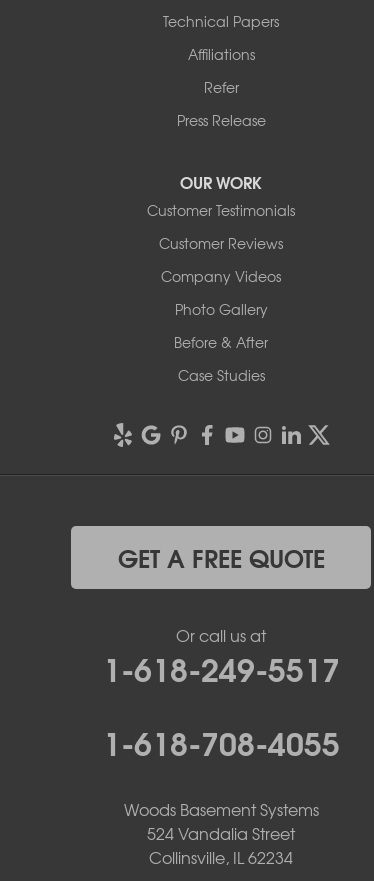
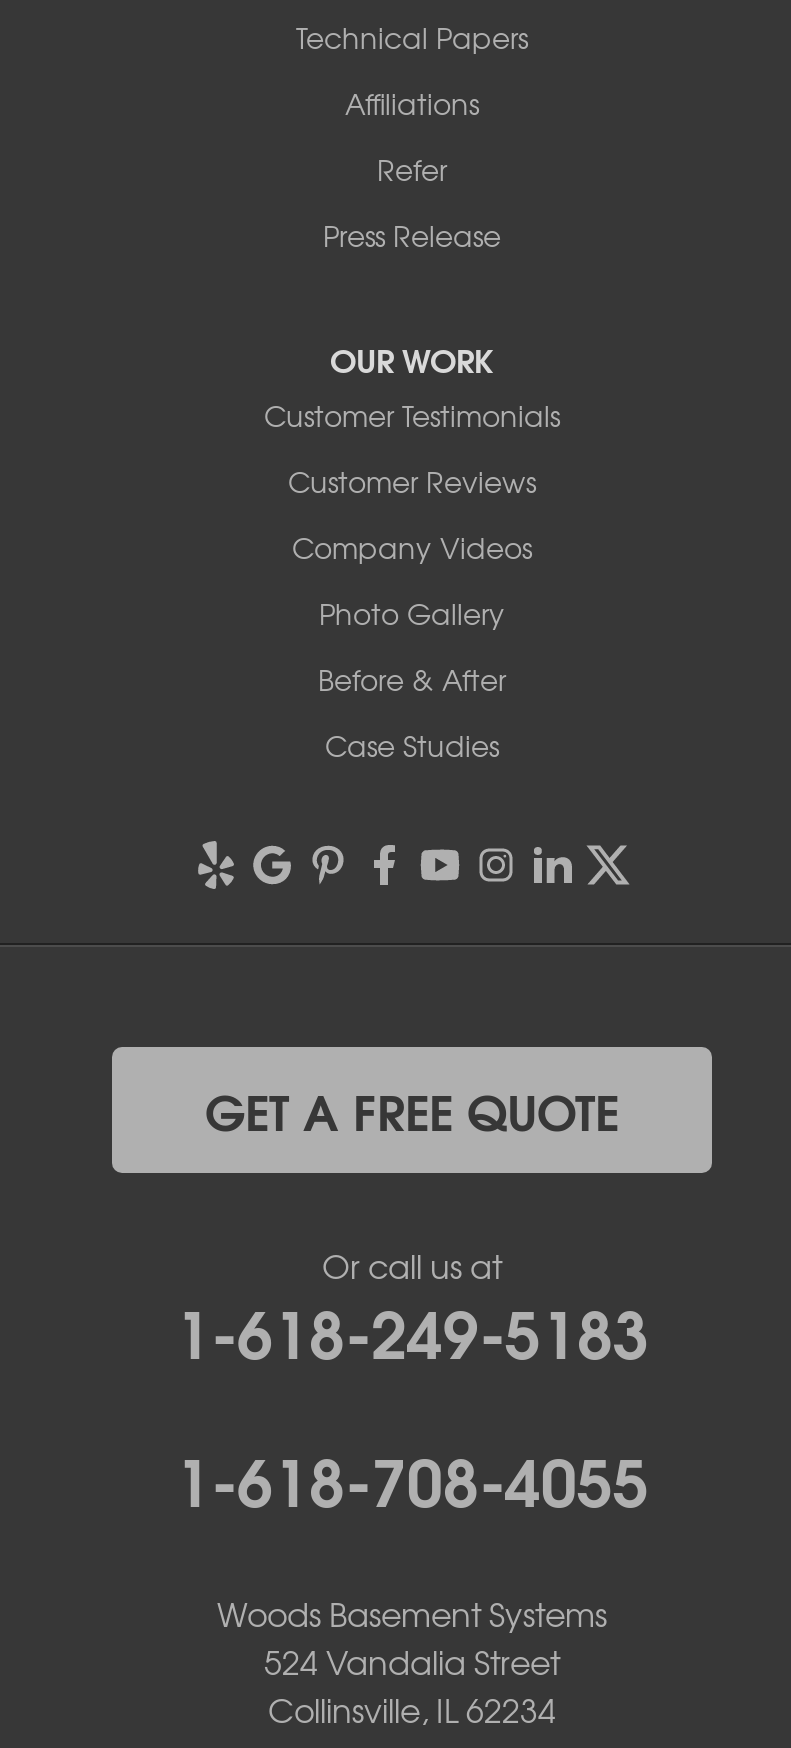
[102,641,339,691] 1-618-249-5517 -> [175,1278,649,1378] 1-618-249-5183

